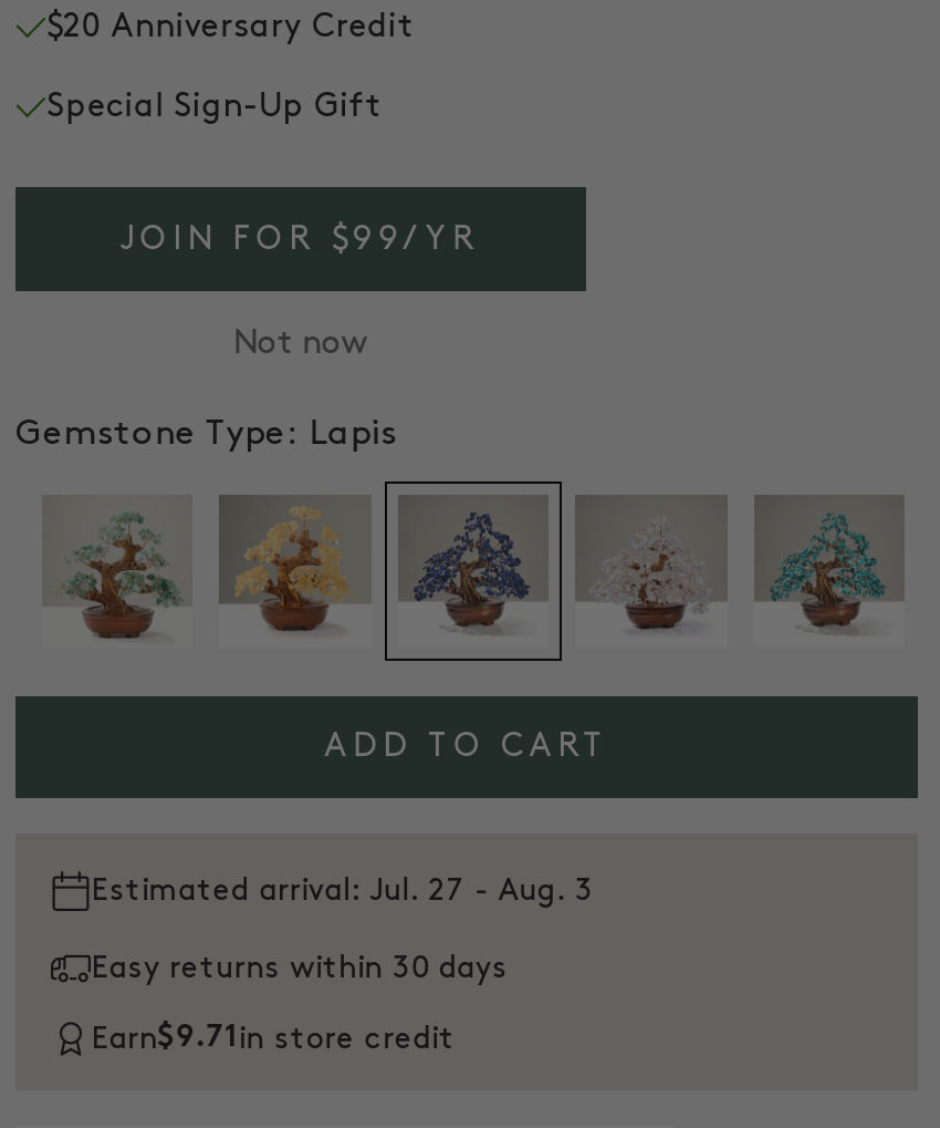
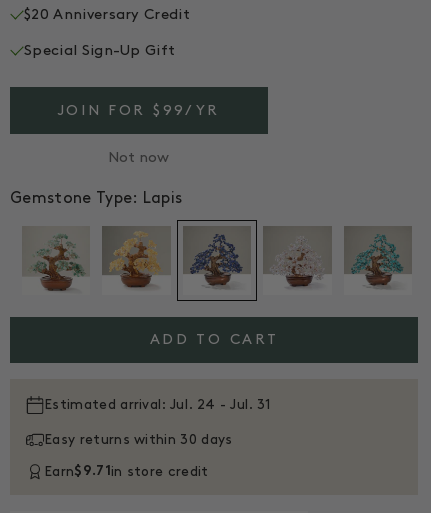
[91,876,593,905] Estimated arrival: Jul. 27 - Aug. 3 -> [44,398,271,411] Estimated arrival: Jul. 24 - Jul. 31

